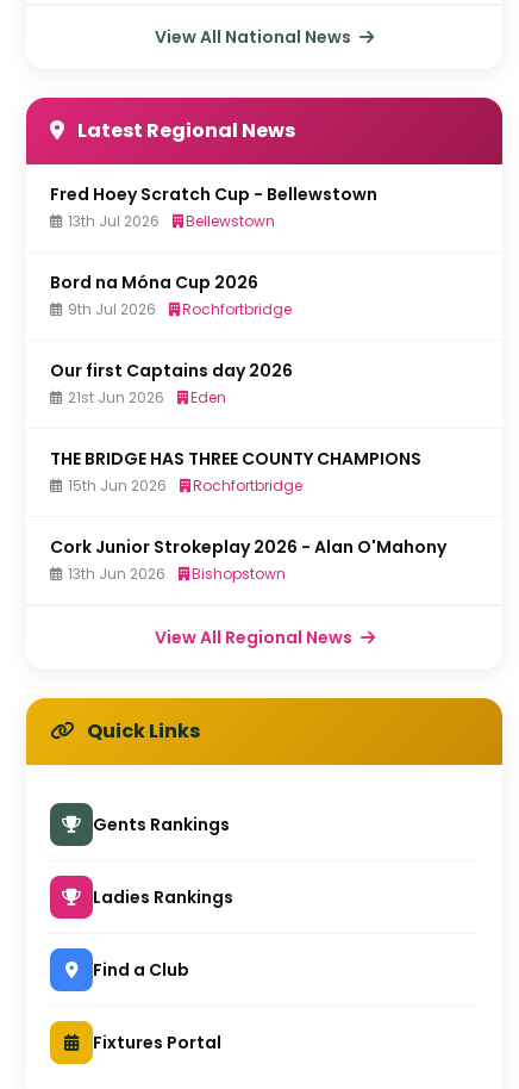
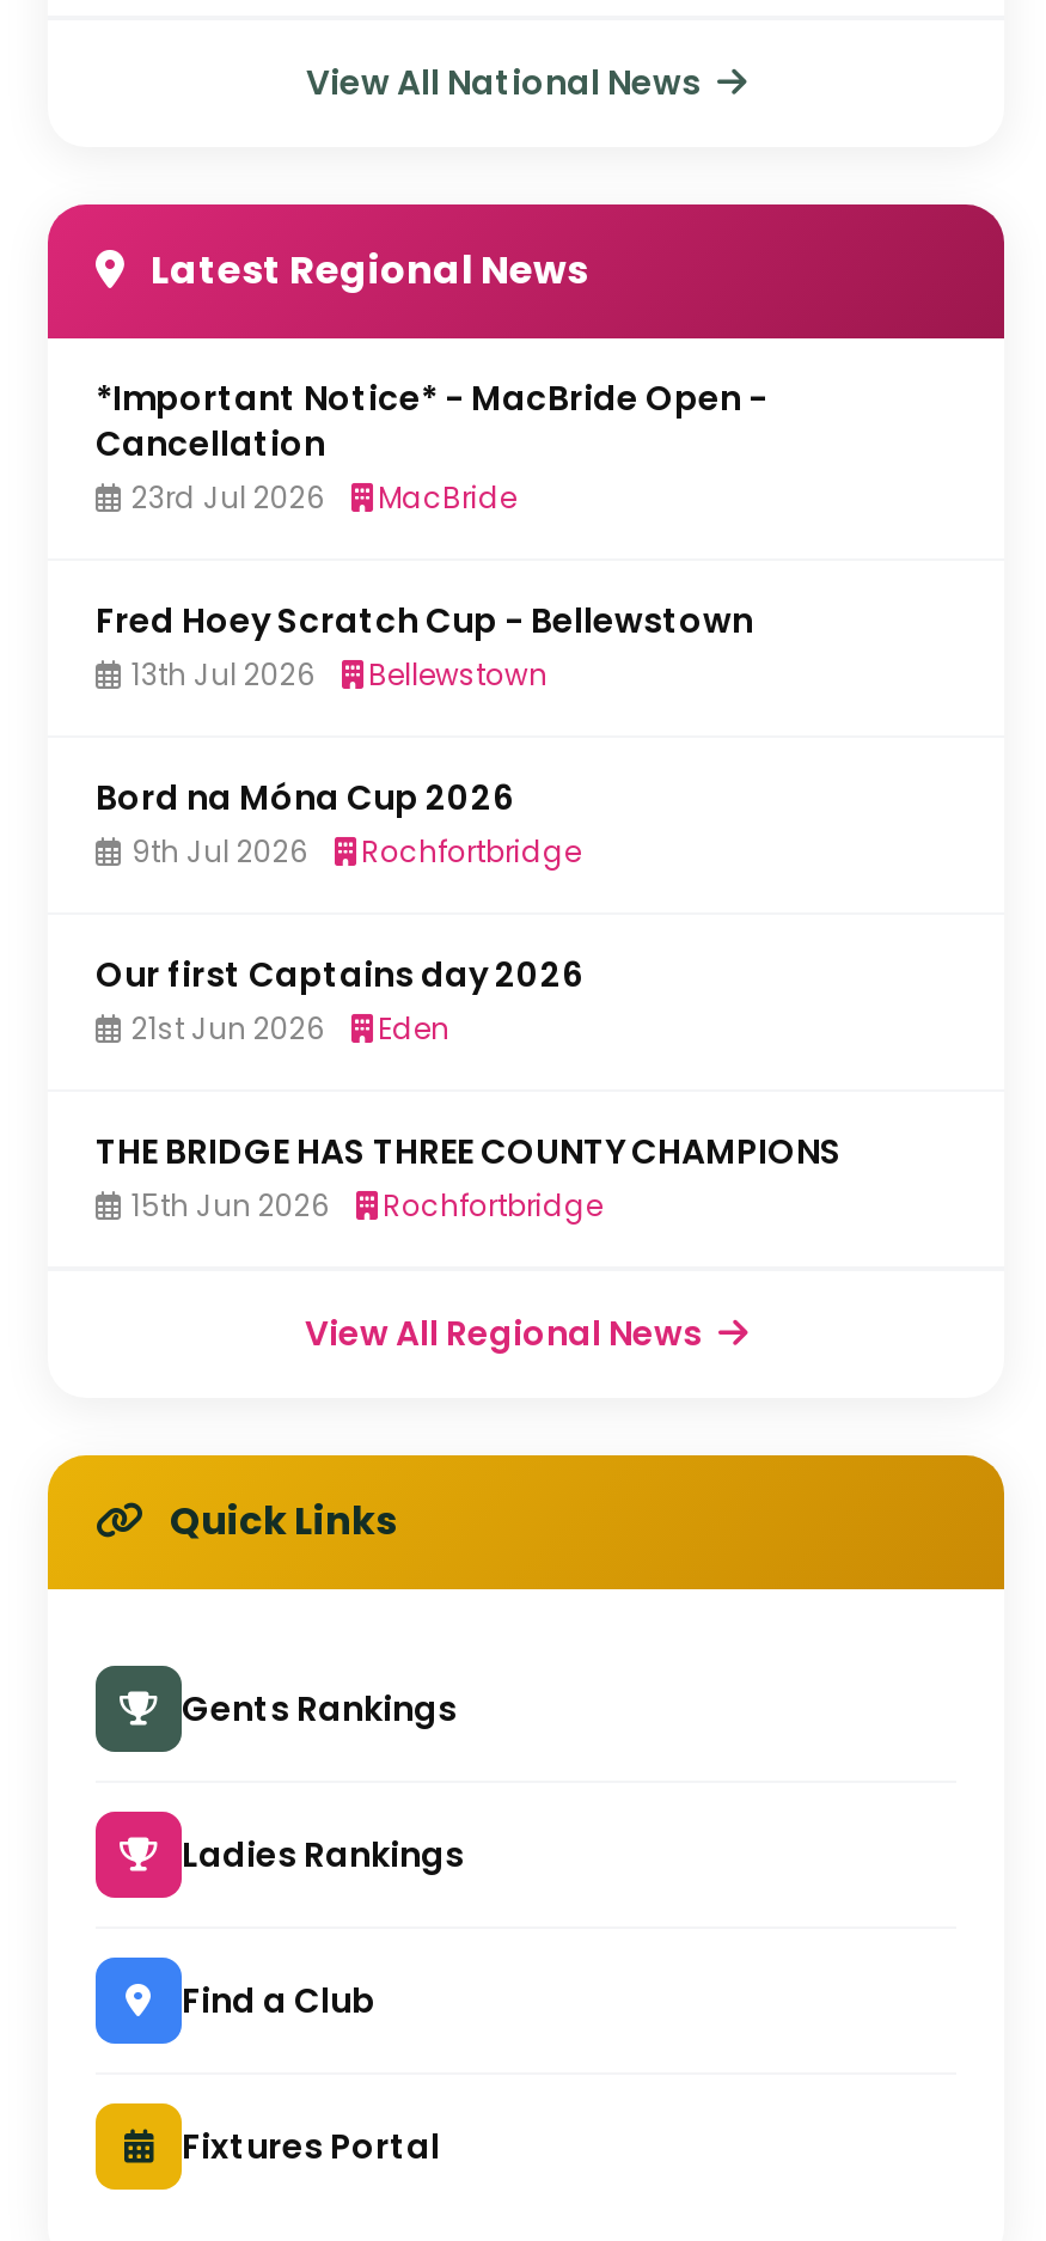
none -> [96,375,767,519] *Important Notice* - MacBride Open - | Cancellation | 23rd Jul 2026 | MacBride
moved [50,182,421,496] -> [96,598,842,1227]: Fred Hoey Scratch Cup - Bellewstown | 13th Jul 2026 | Bellewstown | ... | 15th Jun 2026 | Rochfortbridge
[50,535,446,584] Cork Junior Strokeplay 2026 - Alan O'Mahony | 13th Jun 2026 | Bishopstown -> none

